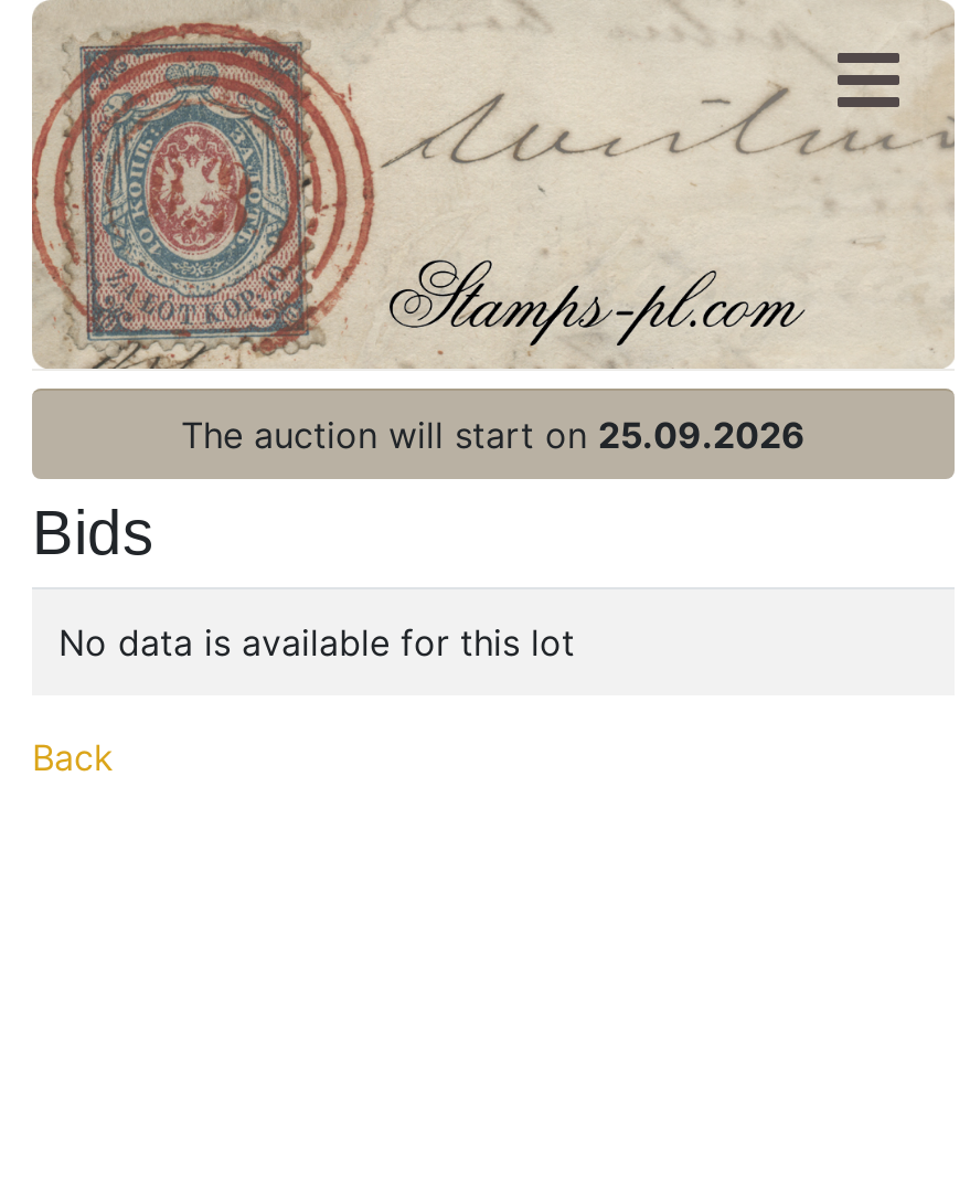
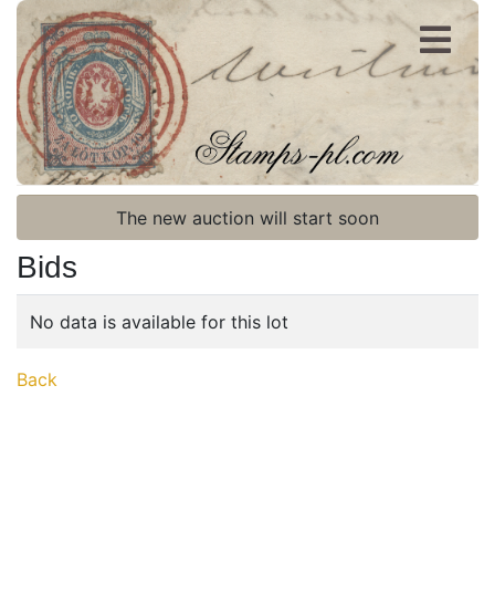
[181,413,806,457] The auction will start on 25.09.2026 -> [116,207,379,229] The new auction will start soon

